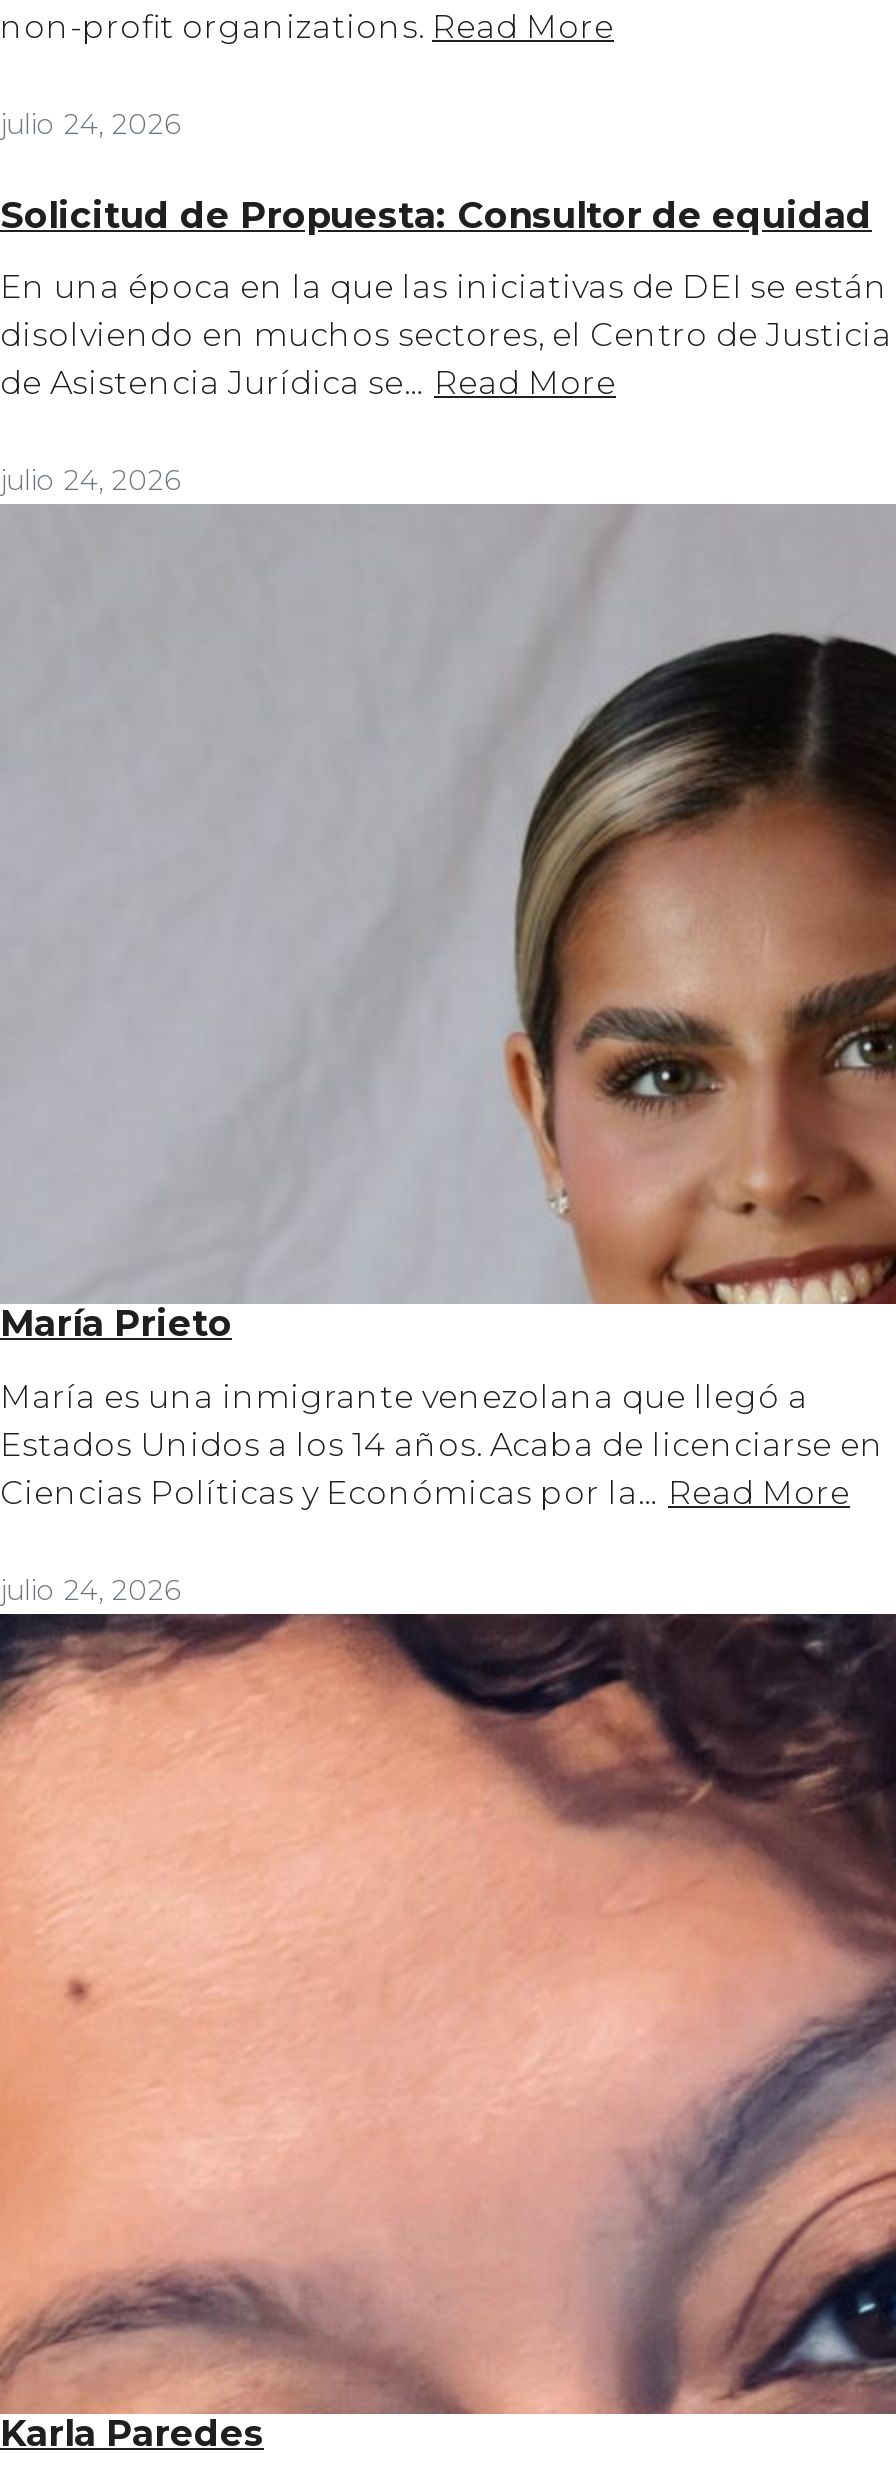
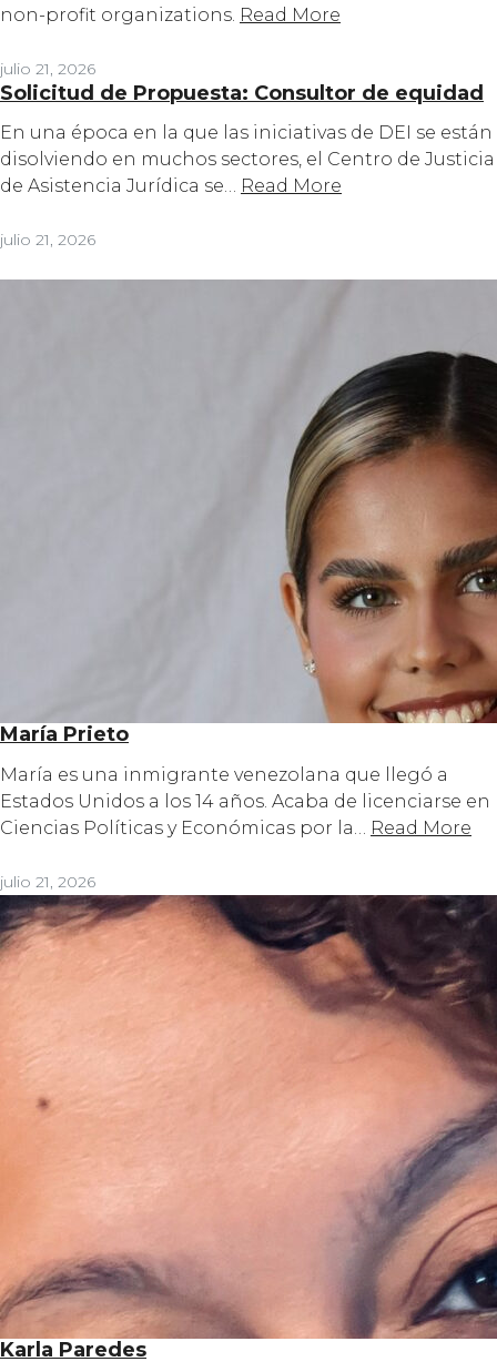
[0,105,180,141] julio 24, 2026 -> [0,58,95,78] julio 21, 2026
moved [0,193,892,402] -> [0,80,495,196]: Solicitud de Propuesta: Consultor de equidad | En una época en la que las iniciativas de DEI se están | disolviendo en muchos sectores, el Centro de Justicia | de Asistencia Jurídica se… Read More
[0,462,180,498] julio 24, 2026 -> [0,230,95,250] julio 21, 2026
[0,1571,180,1607] julio 24, 2026 -> [0,871,95,891] julio 21, 2026

